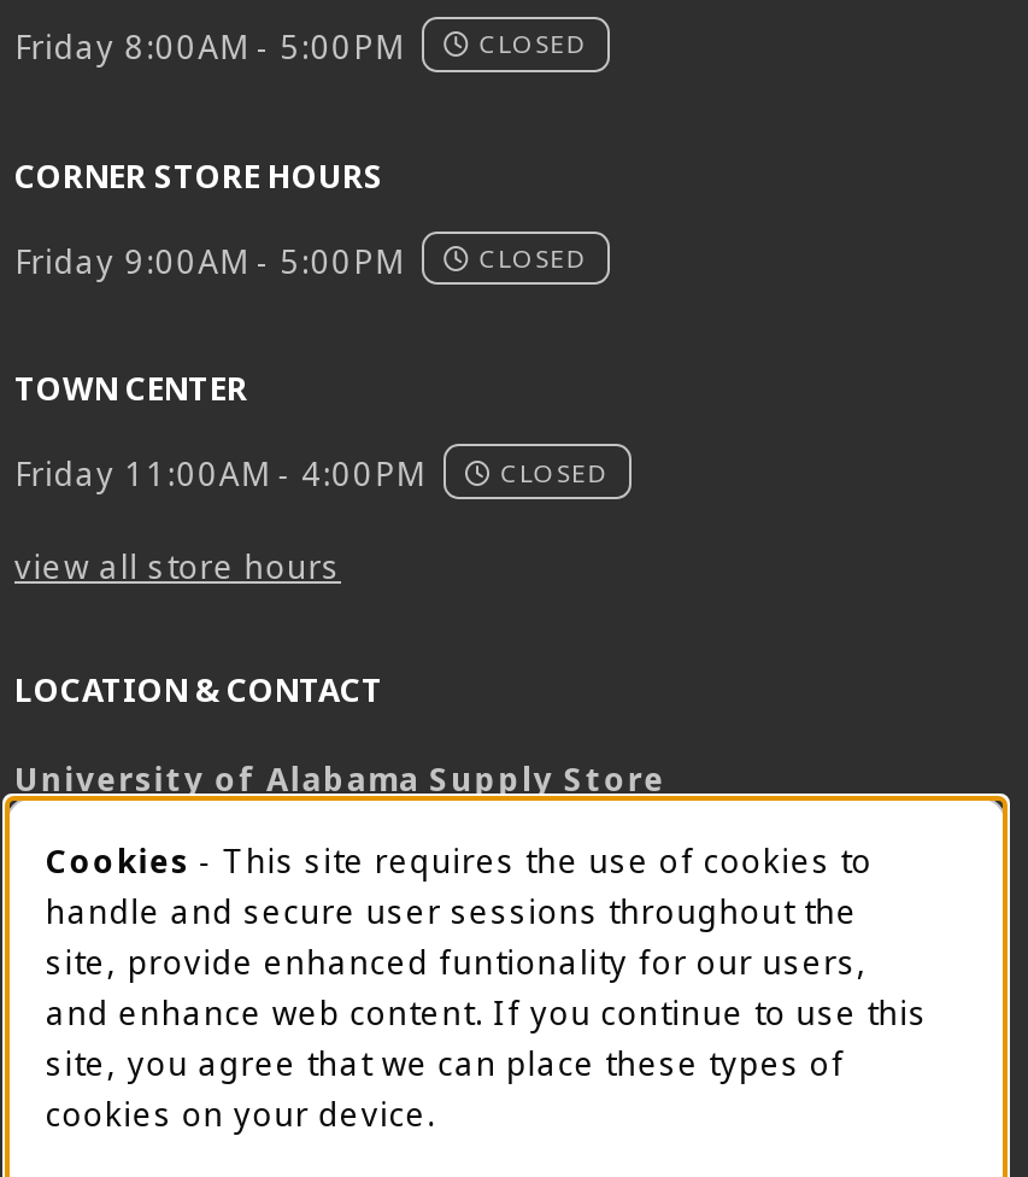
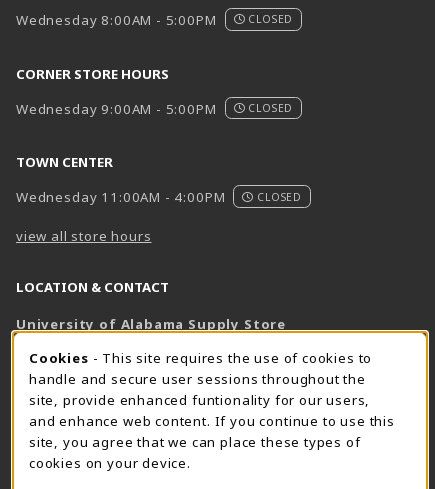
[14,25,403,68] Friday 8:00AM - 5:00PM -> [16,11,217,29] Wednesday 8:00AM - 5:00PM
[14,239,403,282] Friday 9:00AM - 5:00PM -> [16,100,217,118] Wednesday 9:00AM - 5:00PM
[14,453,424,496] Friday 11:00AM - 4:00PM -> [16,189,225,207] Wednesday 11:00AM - 4:00PM

